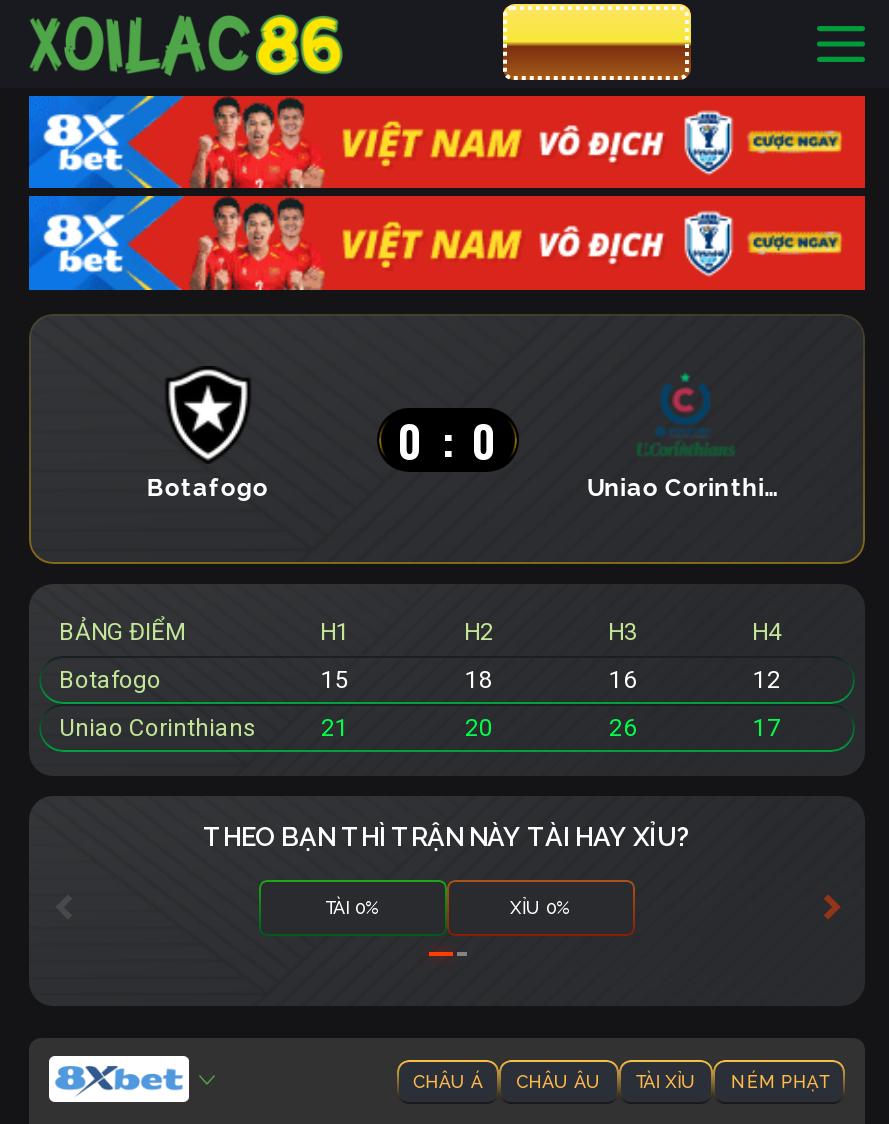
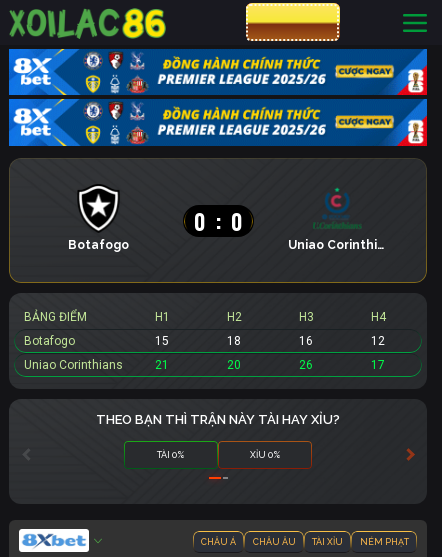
[39,94,867,292] [image] -> [13,48,428,147] [image]

